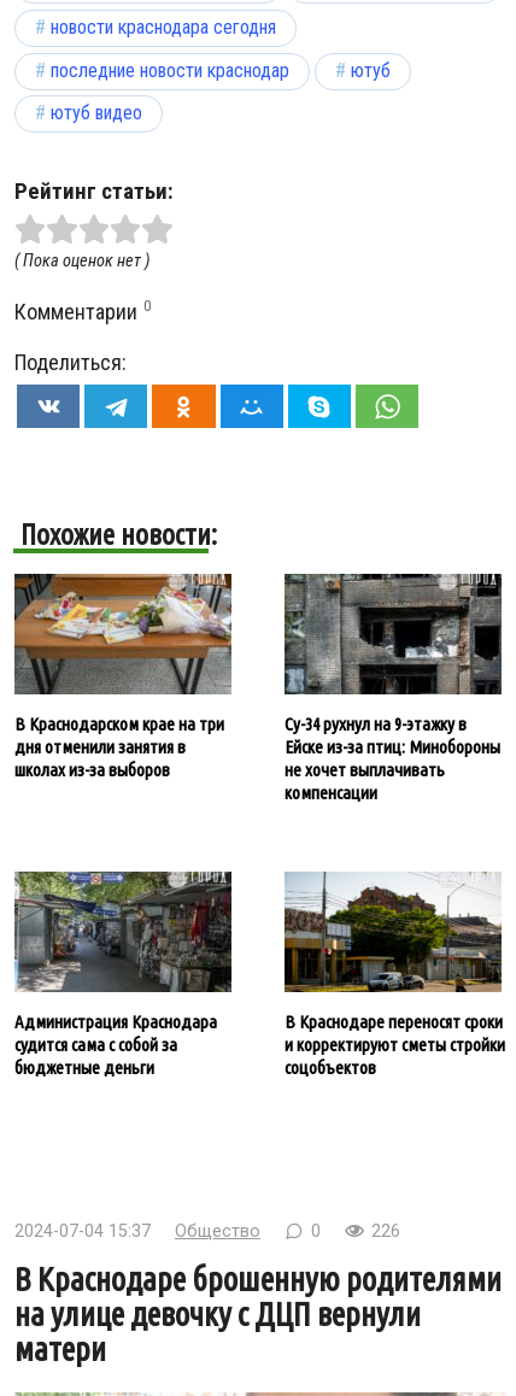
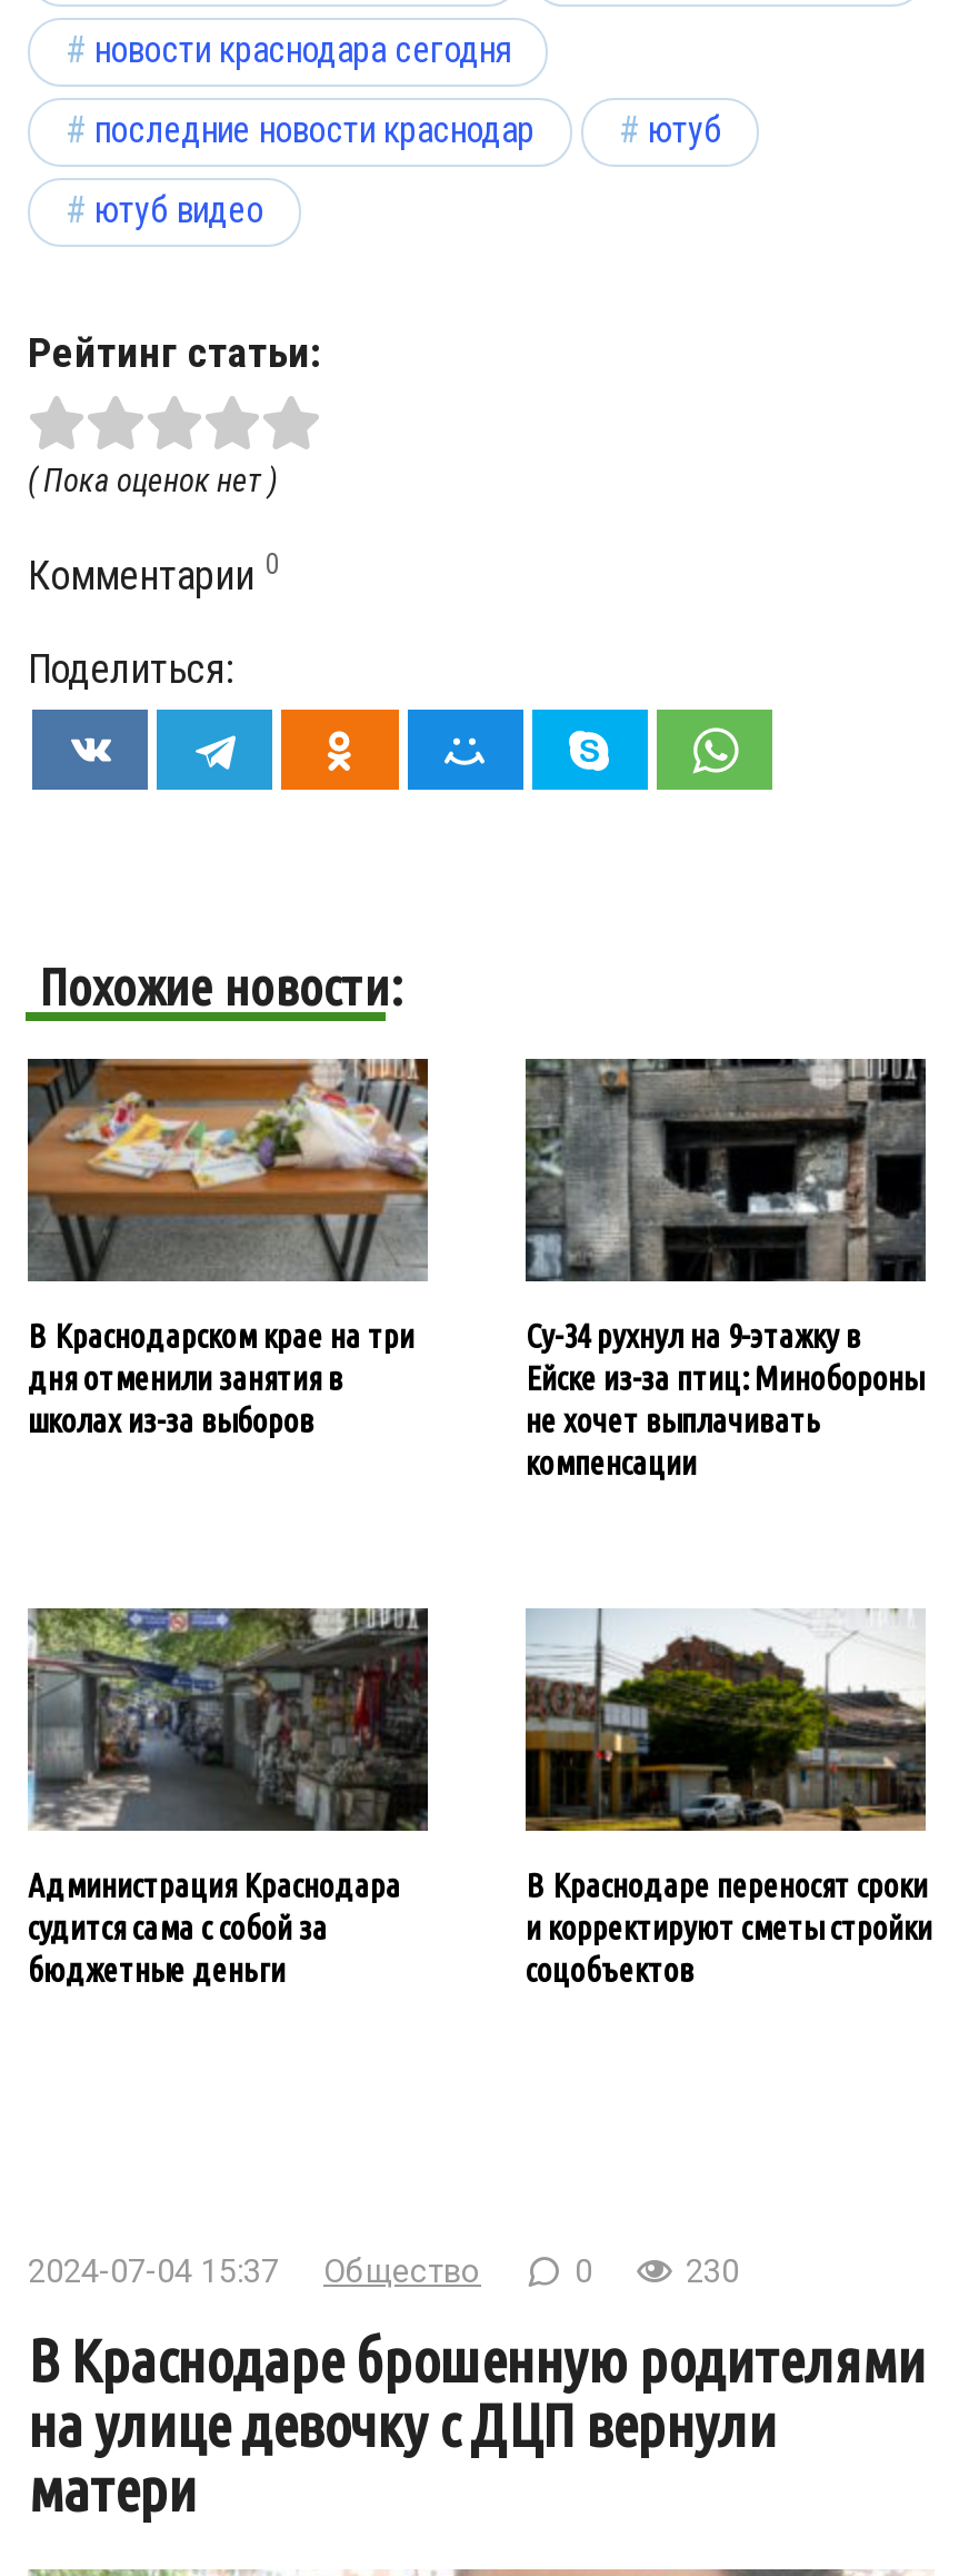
[371,1221,400,1241] 226 -> [686,2253,739,2290] 230

